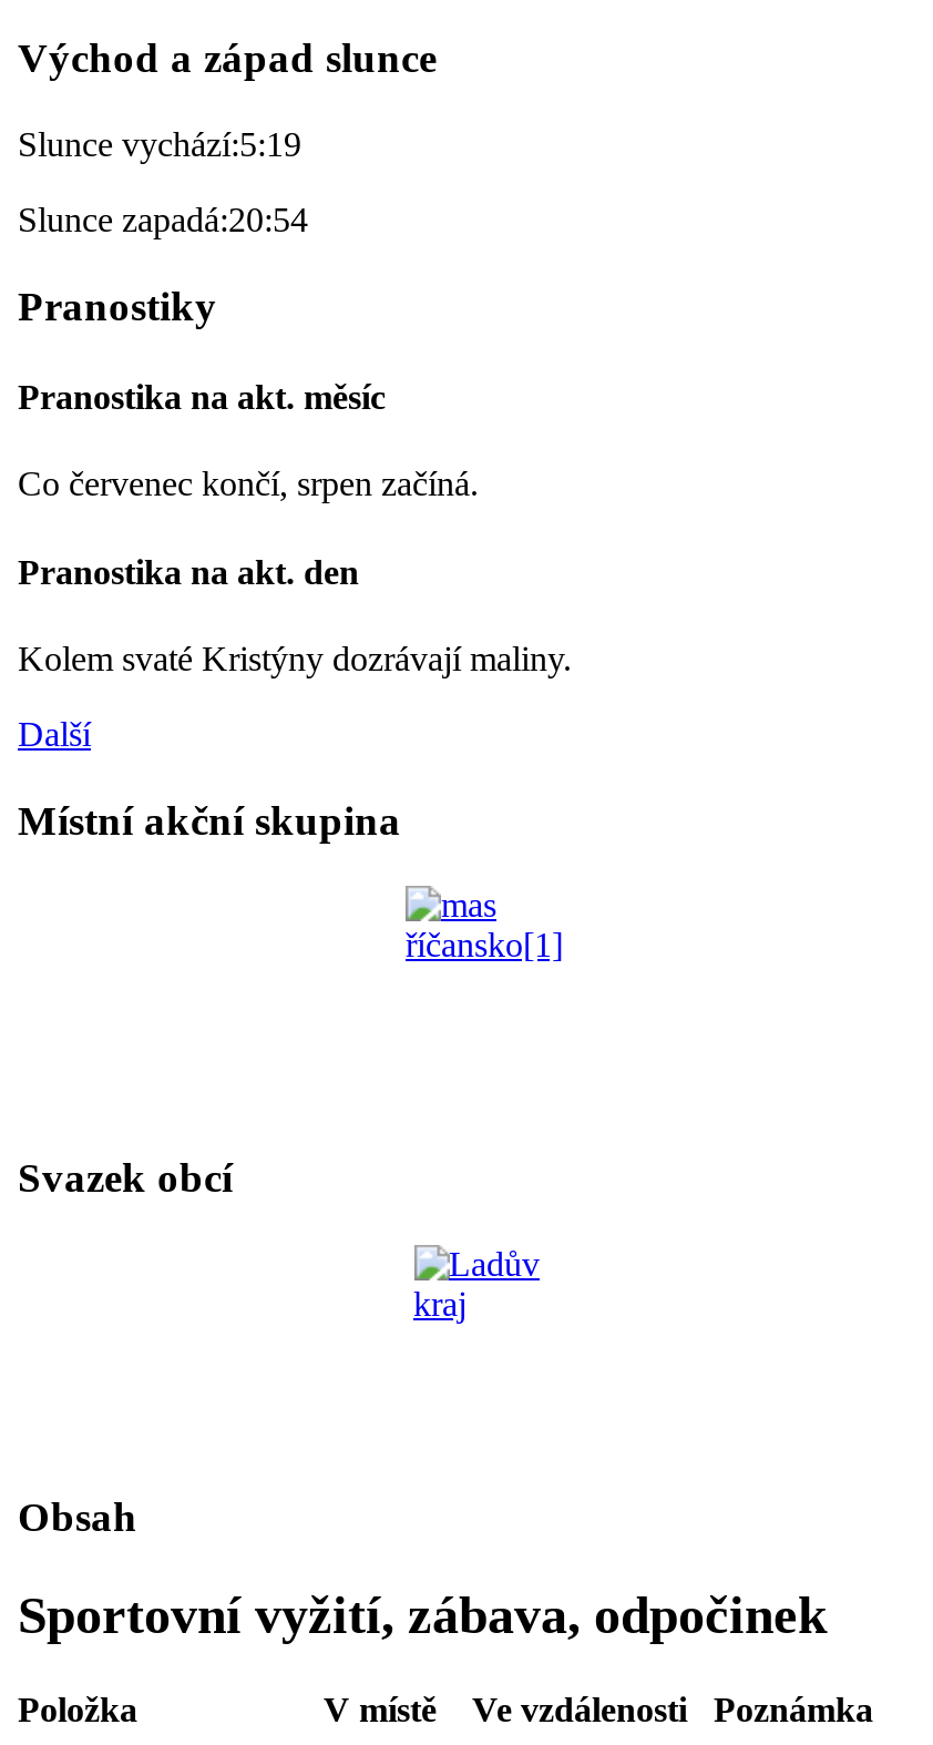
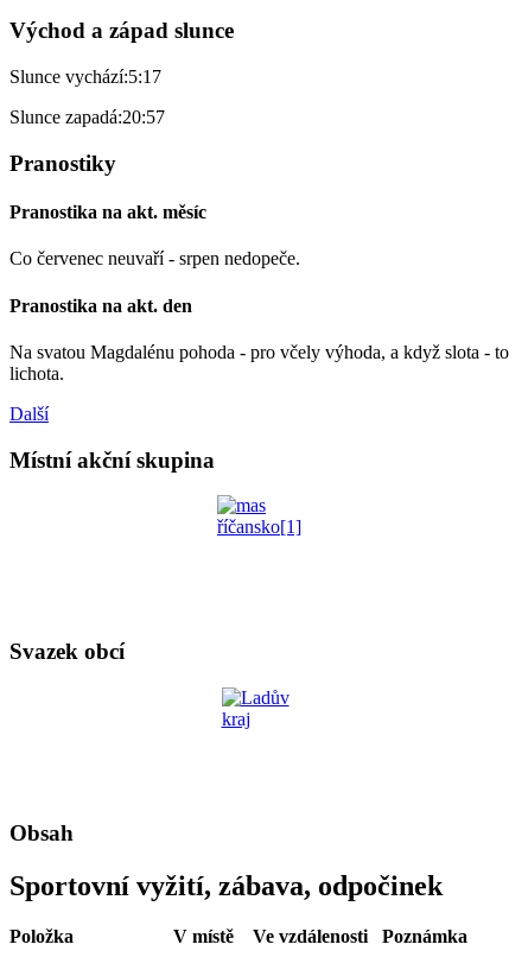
[18,125,301,163] Slunce vychází:5:19 -> [9,66,161,87] Slunce vychází:5:17
[18,201,308,238] Slunce zapadá:20:54 -> [9,107,165,127] Slunce zapadá:20:57
[18,465,479,503] Co červenec končí, srpen začíná. -> [9,249,300,269] Co červenec neuvaří - srpen nedopeče.
[18,639,572,677] Kolem svaté Kristýny dozrávají maliny. -> [9,342,509,383] Na svatou Magdalénu pohoda - pro včely výhoda, a když slota - to | lichota.

